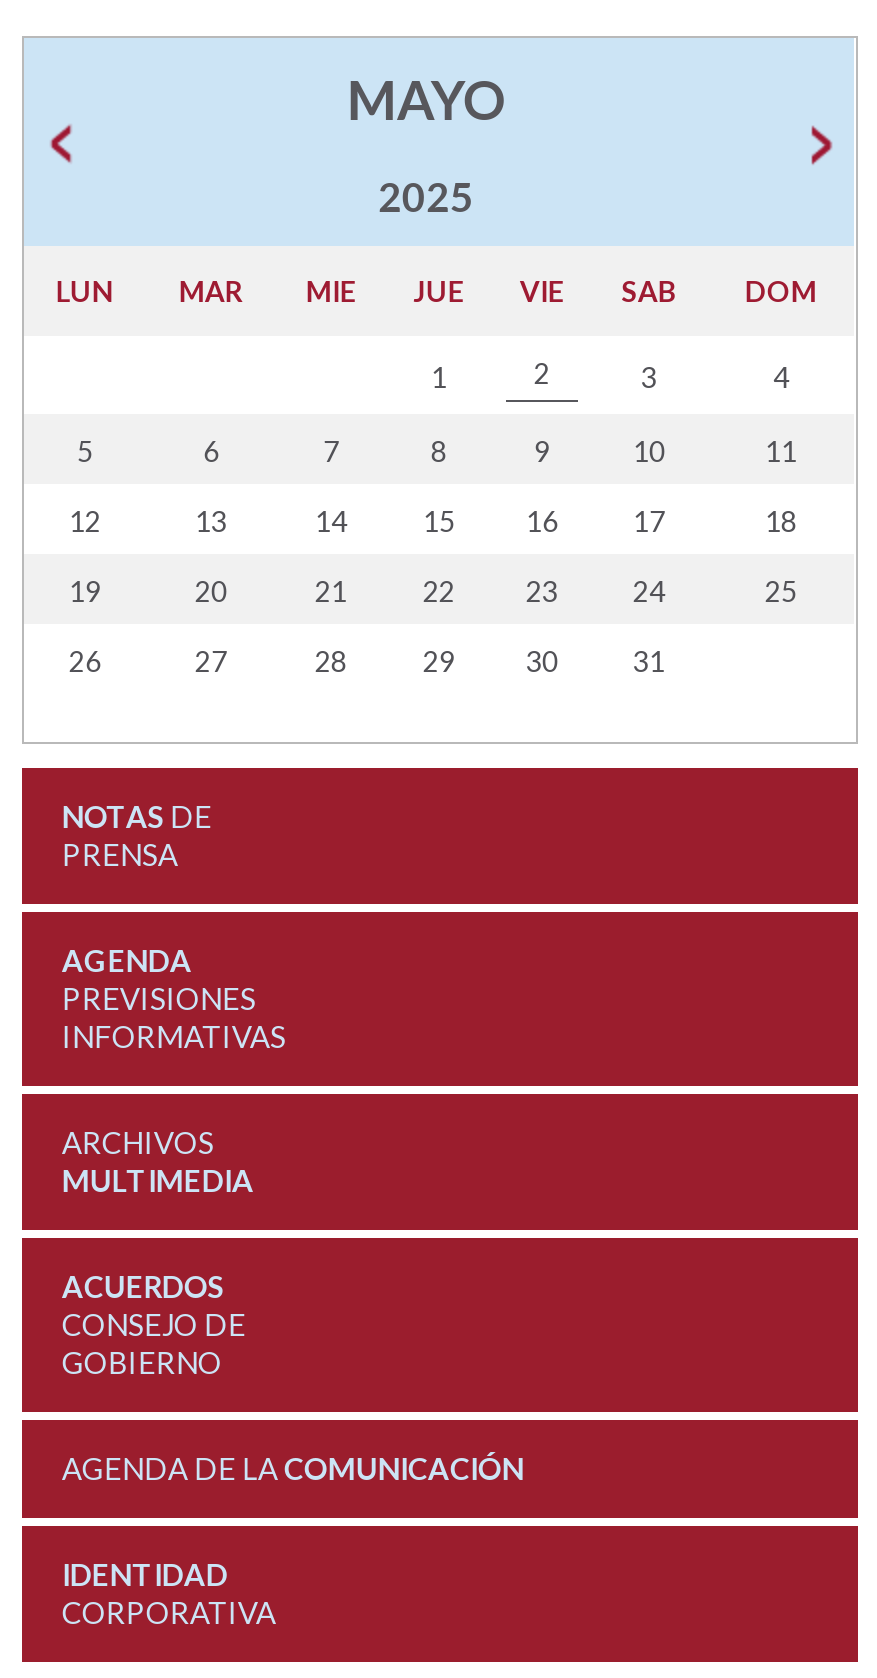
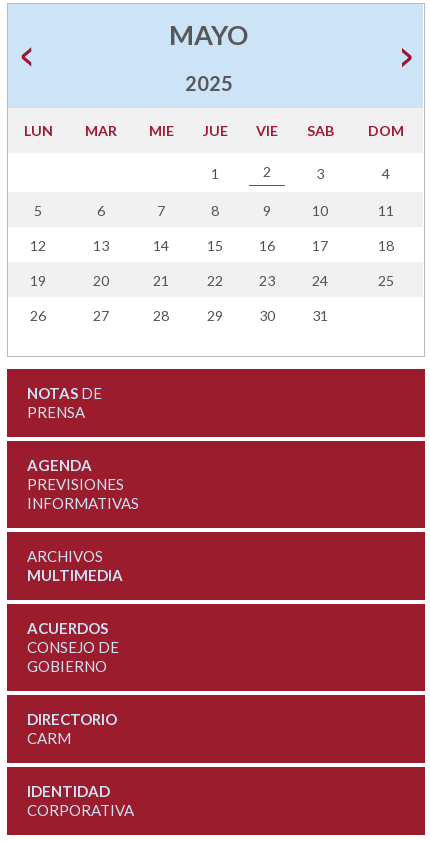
[62,1450,524,1486] AGENDA DE LA COMUNICACIÓN -> [27,710,117,747] DIRECTORIO | CARM

